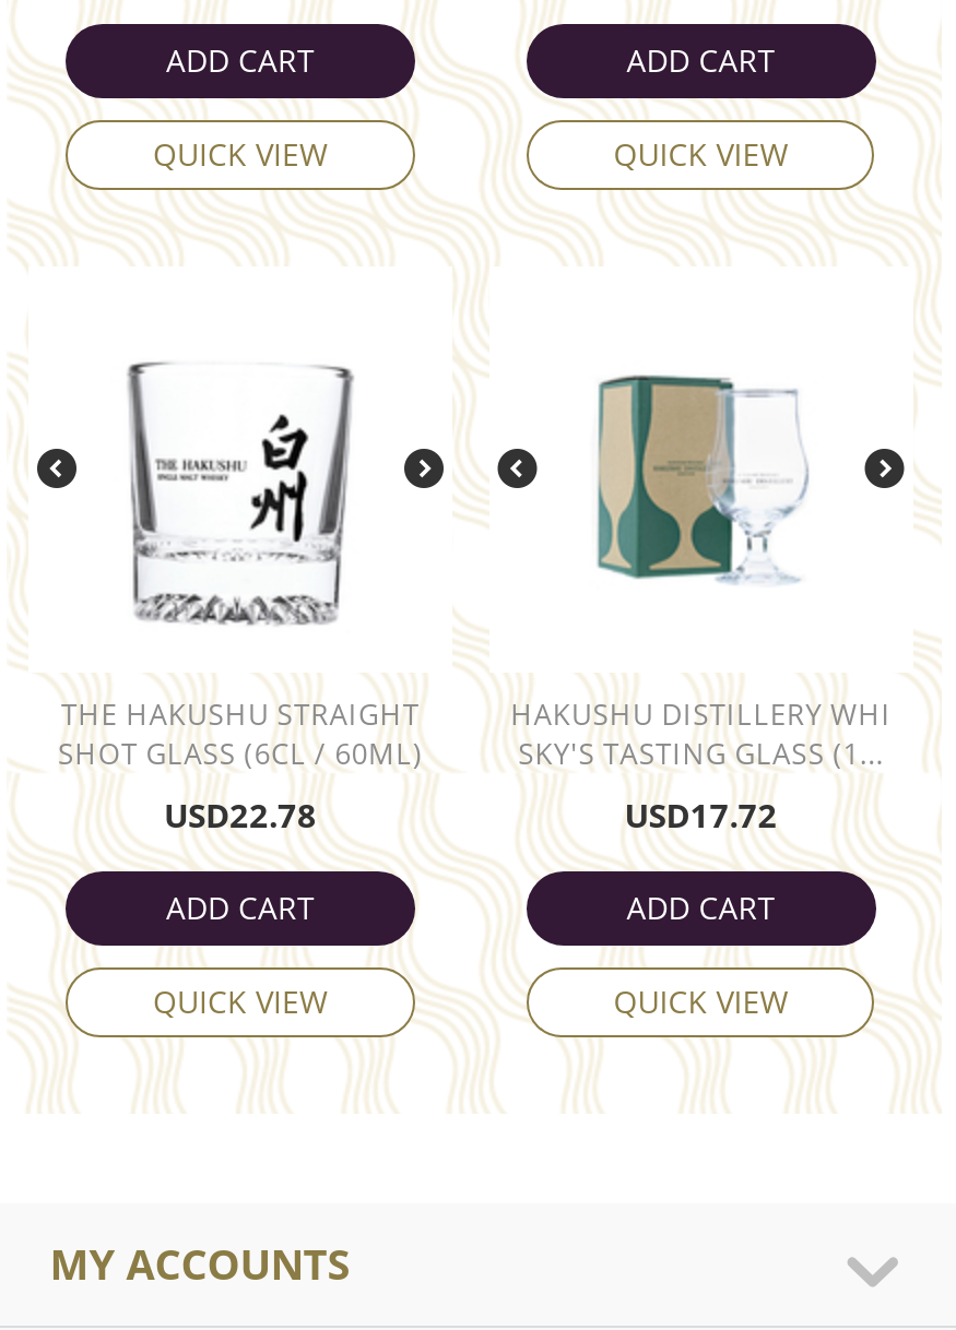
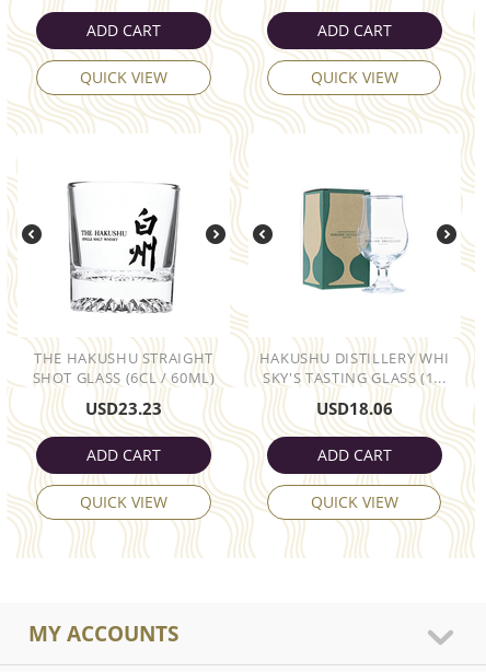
[164,792,317,836] USD22.78 -> [85,397,162,419] USD23.23
[625,792,777,836] USD17.72 -> [316,397,393,419] USD18.06

